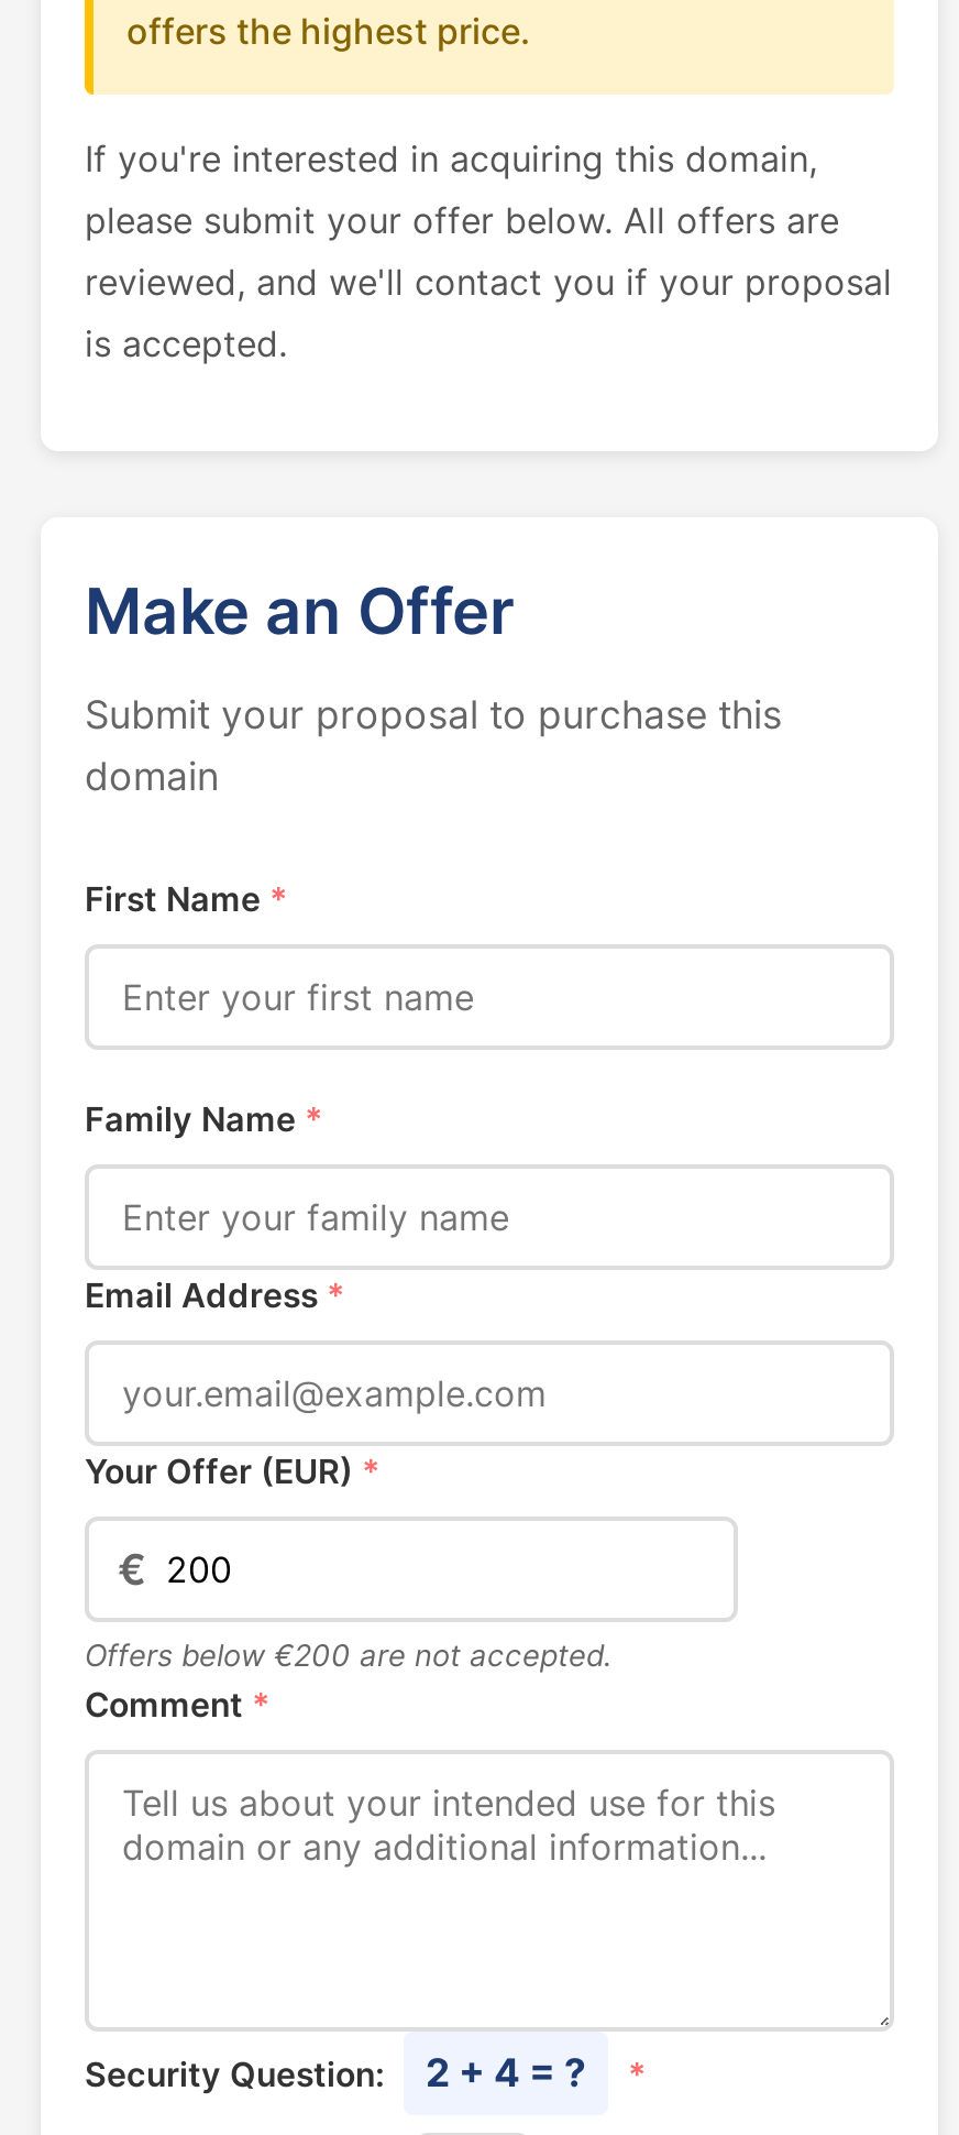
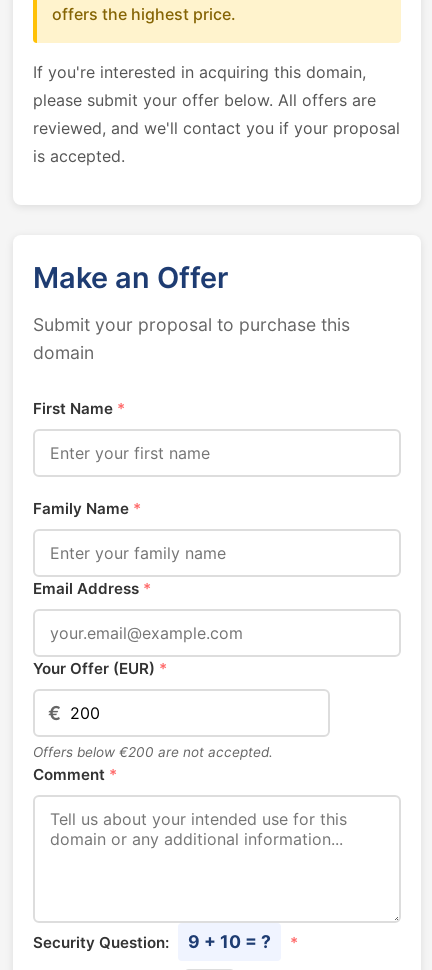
[426,2049,586,2095] 2 + 4 = ? -> [188,931,271,952] 9 + 10 = ?

